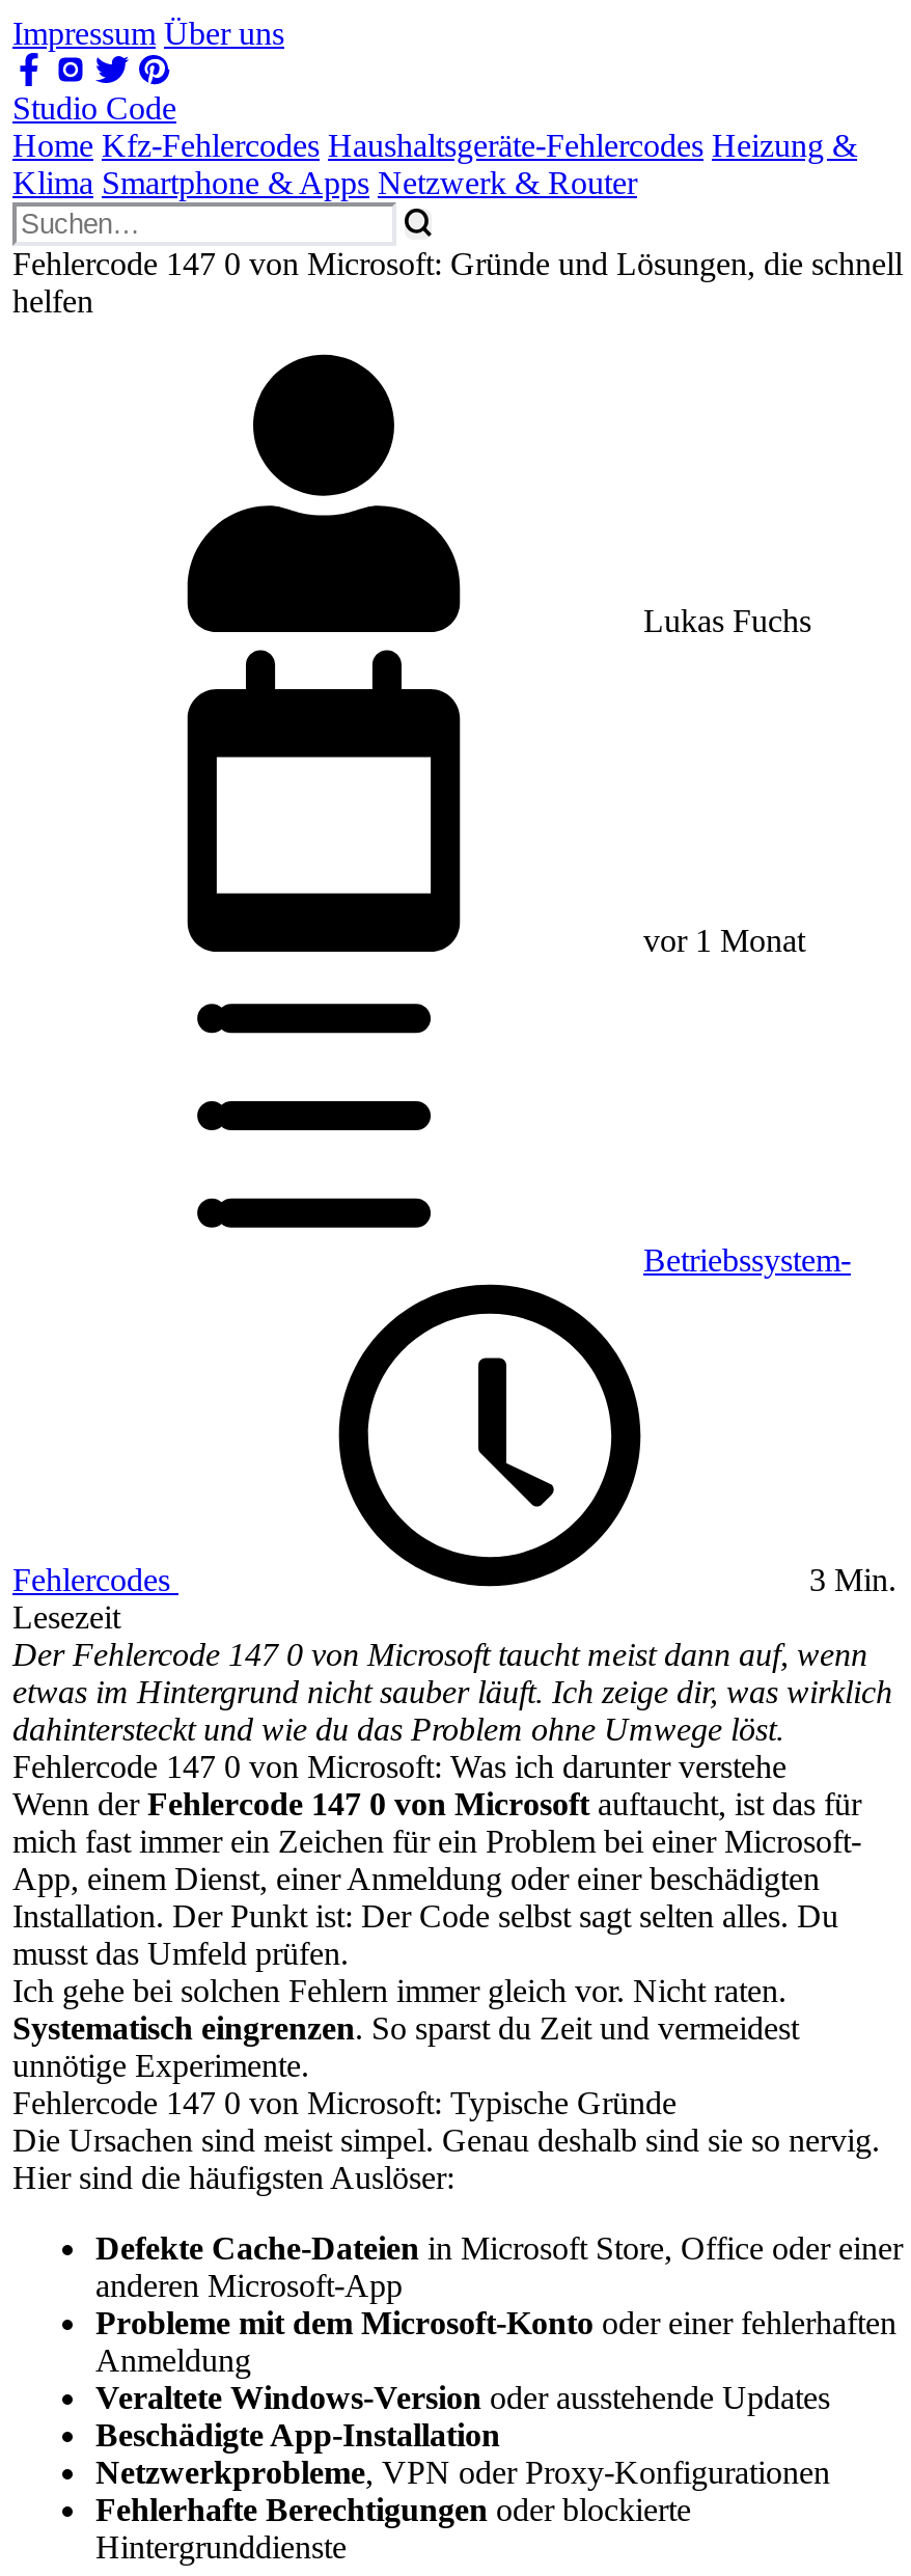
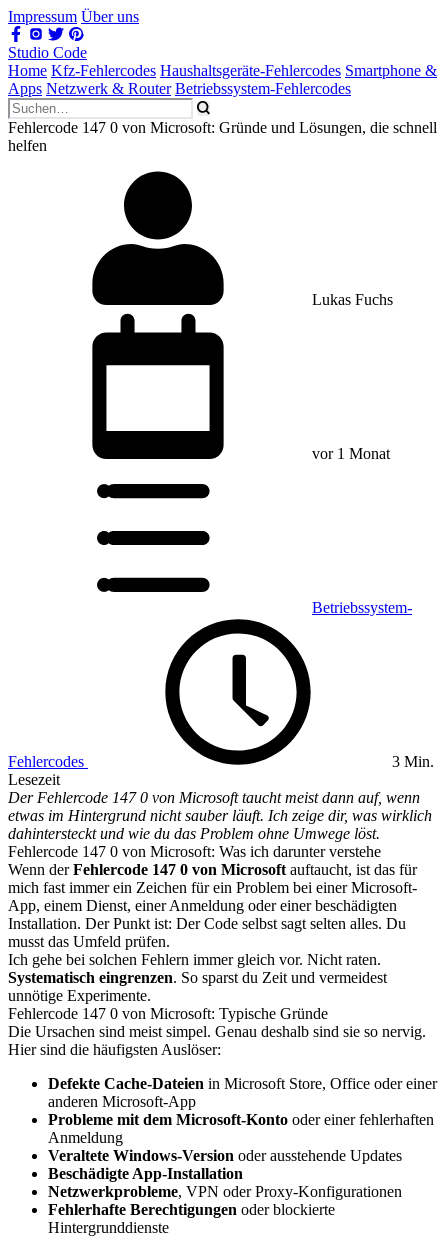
[12,128,857,200] Home Kfz-Fehlercodes Haushaltsgeräte-Fehlercodes Heizung & | Klima Smartphone & Apps Netzwerk & Router -> [8,62,437,97] Home Kfz-Fehlercodes Haushaltsgeräte-Fehlercodes Smartphone & | Apps Netzwerk & Router Betriebssystem-Fehlercodes

